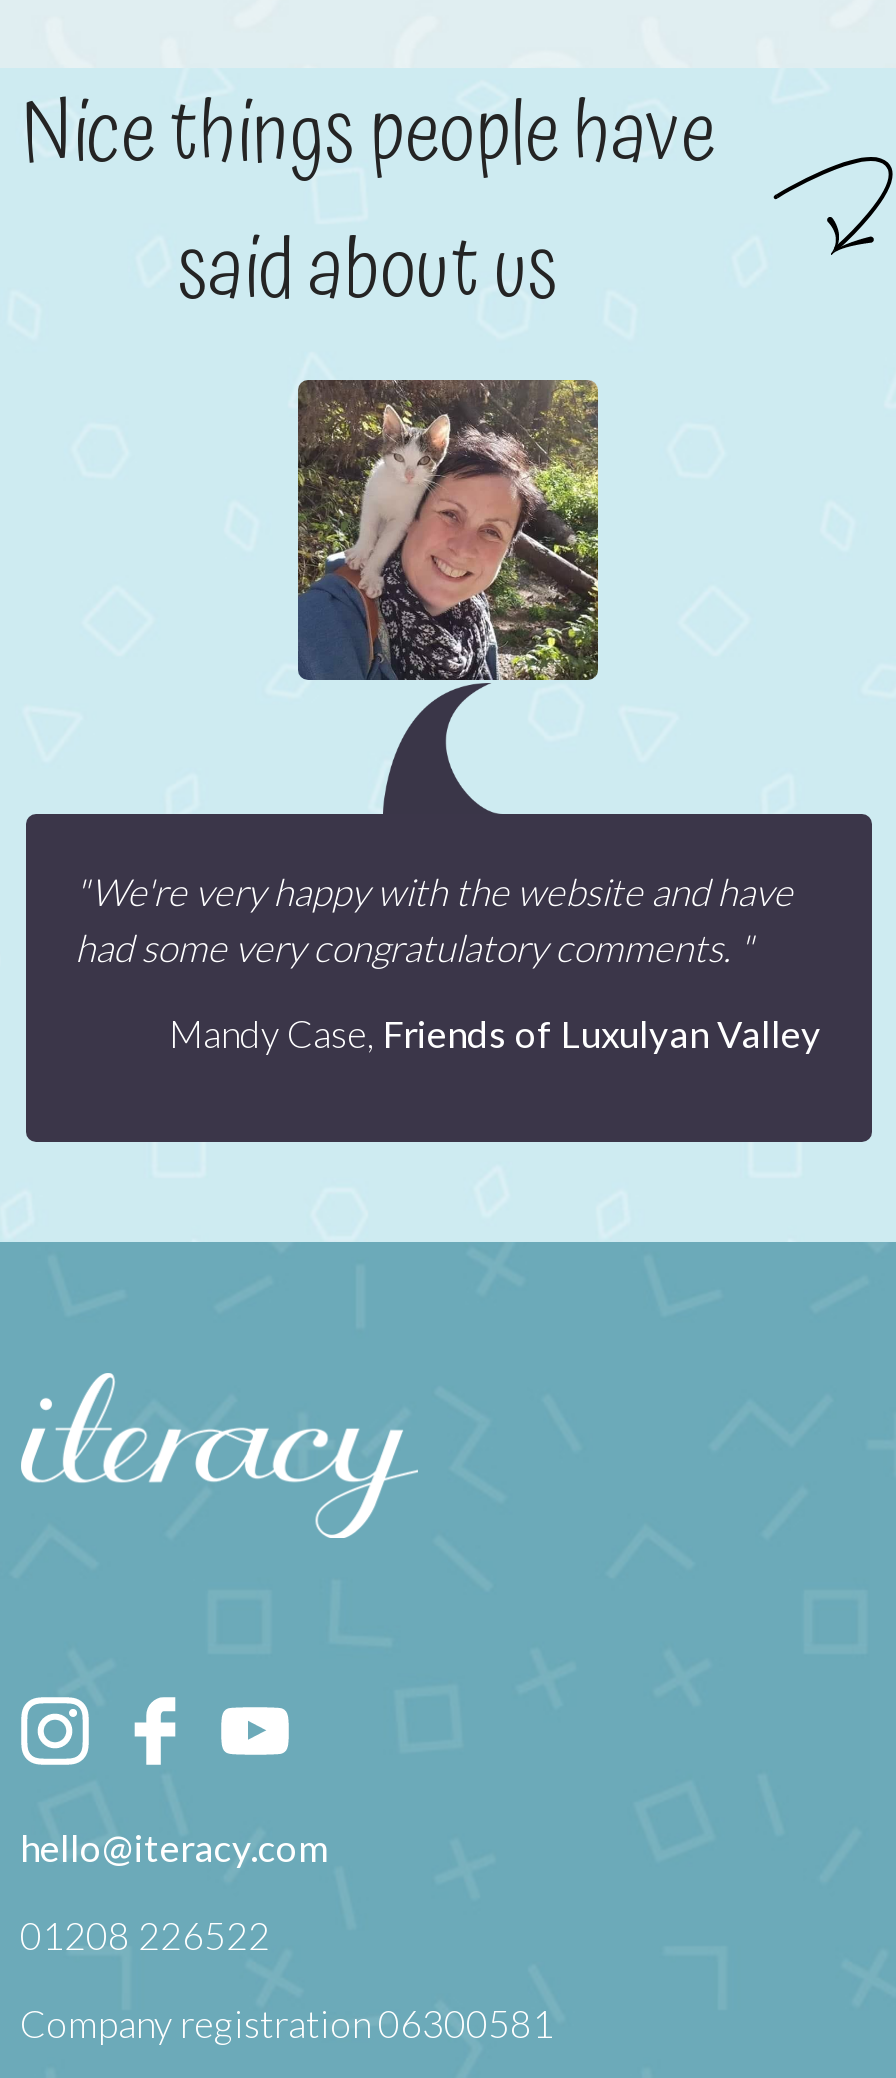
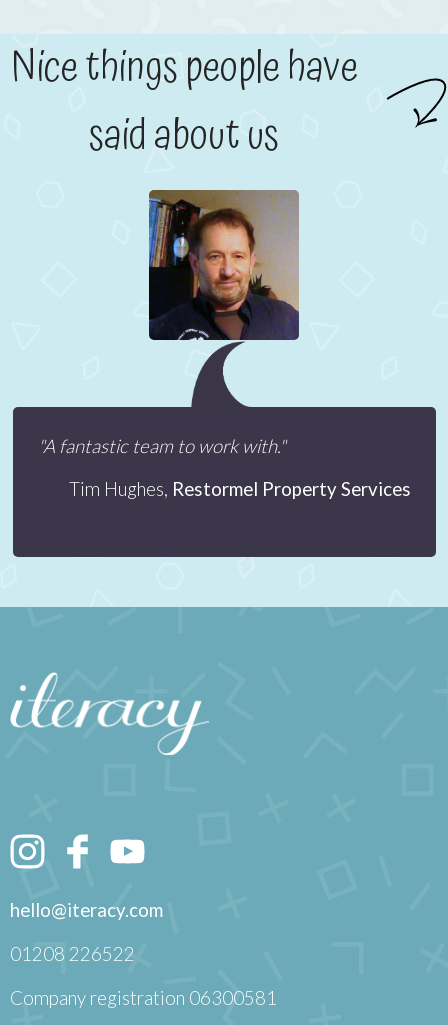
[296,380,600,682] [image] -> [148,190,299,341] [image]
[75,870,793,970] "We're very happy with the website and have | had some very congratulatory comments. " -> [37,435,285,457] "A fantastic team to work with."
[169,1012,821,1056] Mandy Case, Friends of Luxulyan Valley -> [68,478,410,500] Tim Hughes, Restormel Property Services

